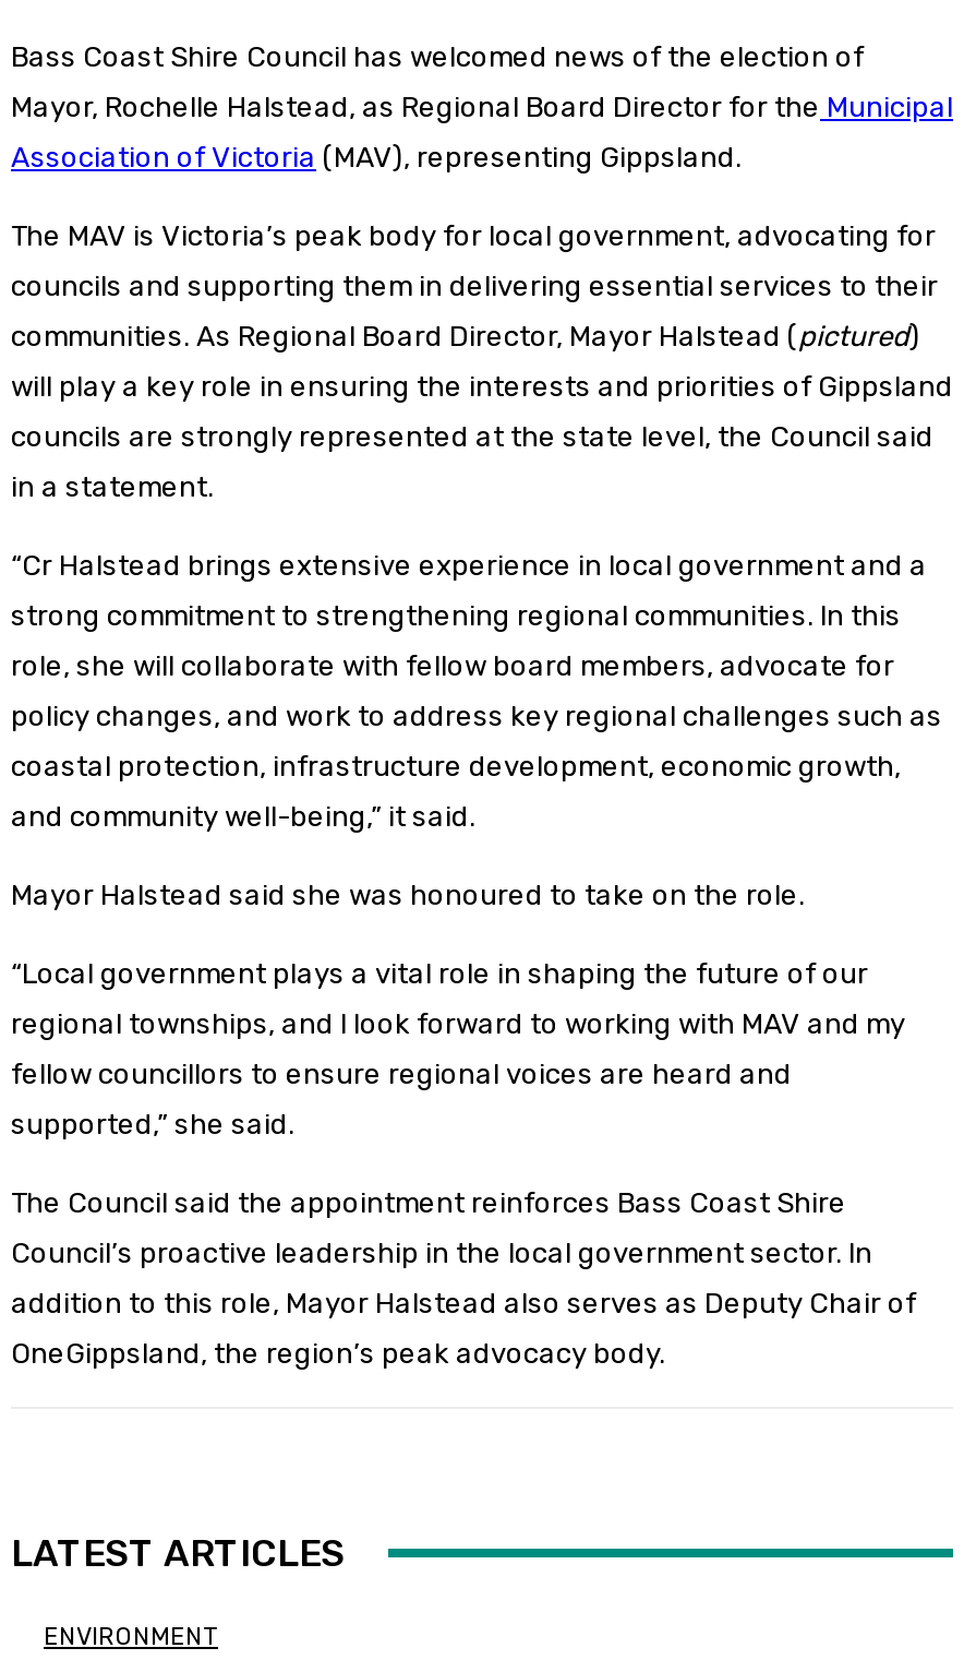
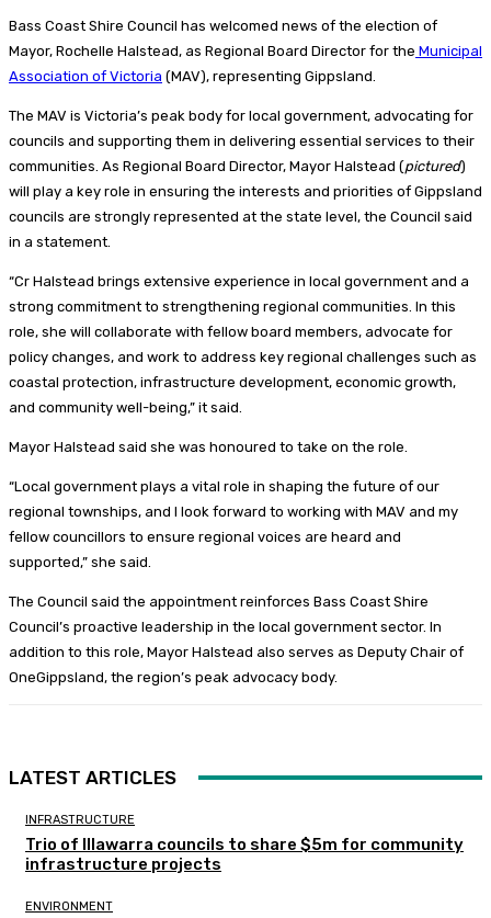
none -> [25,812,464,874] INFRASTRUCTURE | Trio of Illawarra councils to share $5m for community | infrastructure projects

